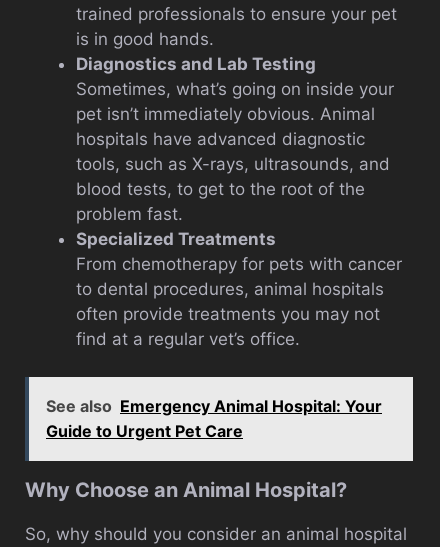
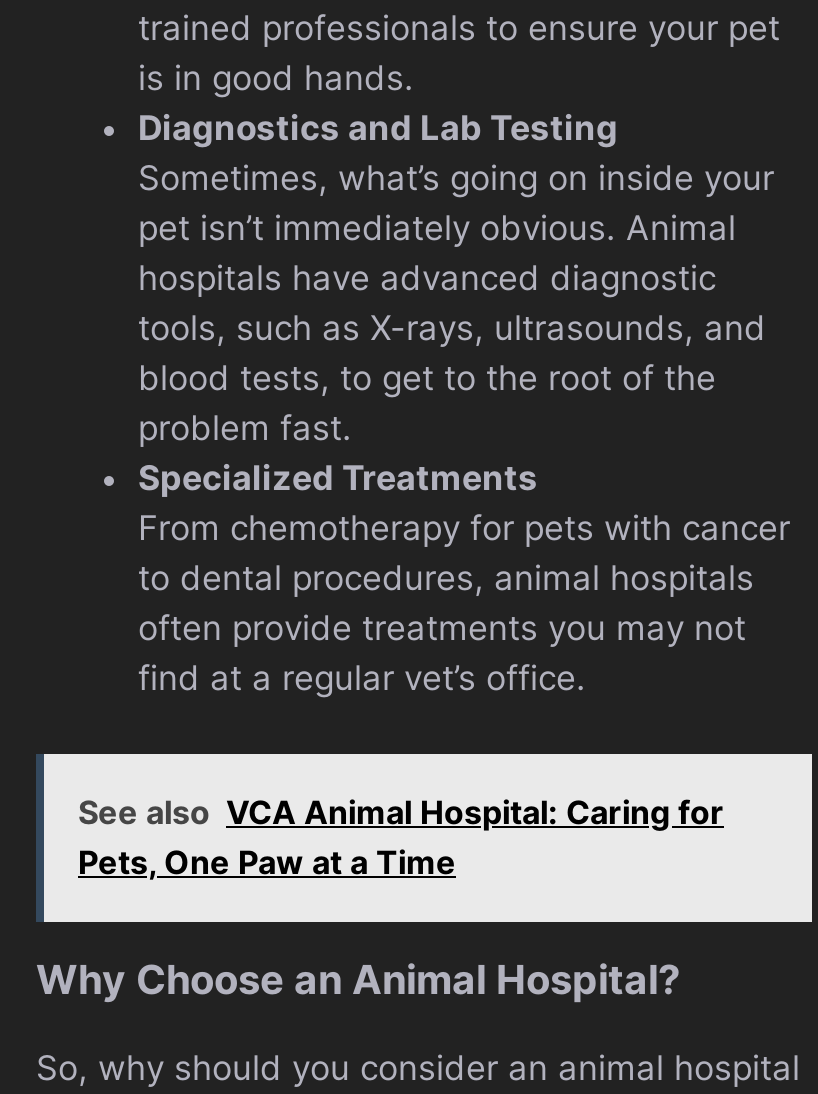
[46,396,382,441] See also Emergency Animal Hospital: Your | Guide to Urgent Pet Care -> [78,792,724,882] See also VCA Animal Hospital: Caring for | Pets, One Paw at a Time

